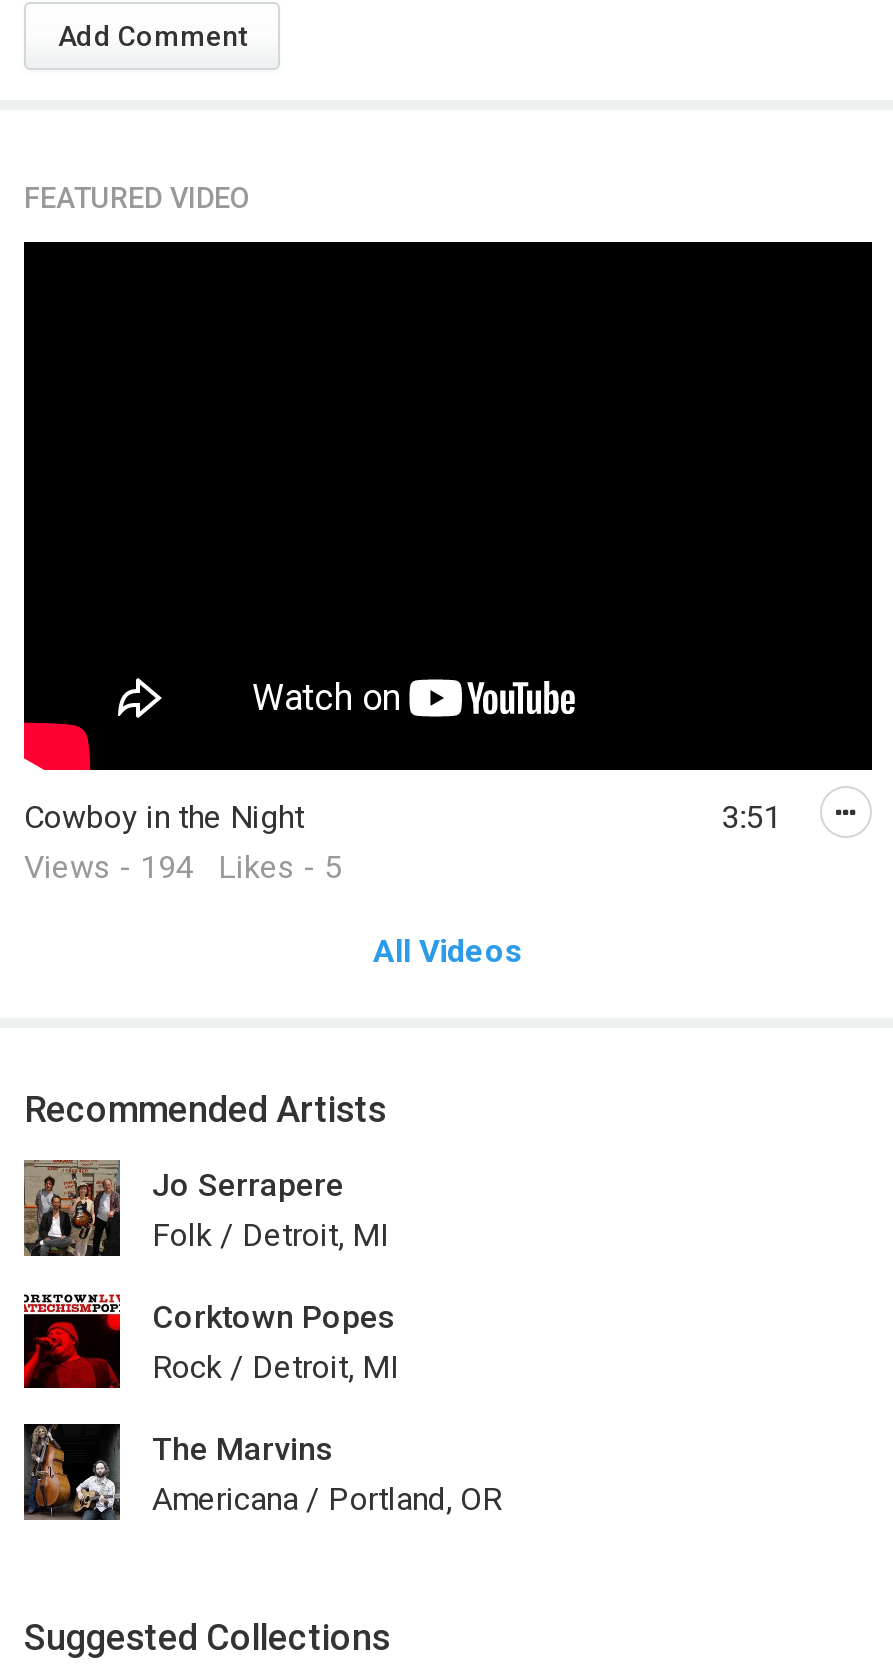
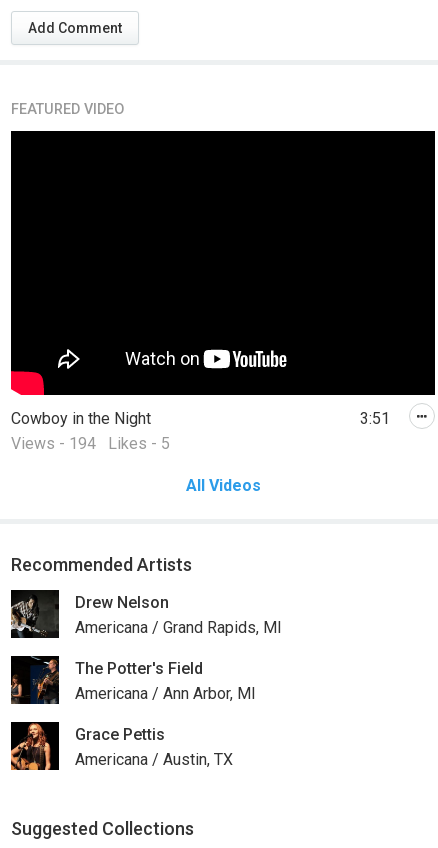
[22,1158,390,1256] [image] | Jo Serrapere | Folk / Detroit, MI -> [11,589,282,638] [image] | Drew Nelson | Americana / Grand Rapids, MI
[22,1292,400,1390] [image] | Corktown Popes | Rock / Detroit, MI -> [10,655,256,705] [image] | The Potter's Field | Americana / Ann Arbor, MI
[22,1424,502,1522] [image] | The Marvins | Americana / Portland, OR -> [10,723,233,771] [image] | Grace Pettis | Americana / Austin, TX

